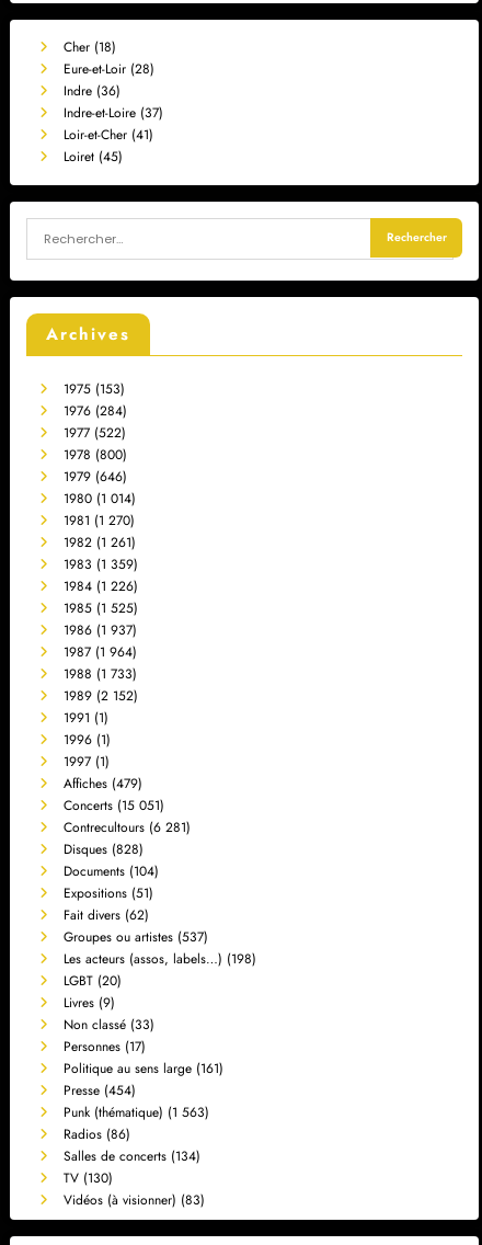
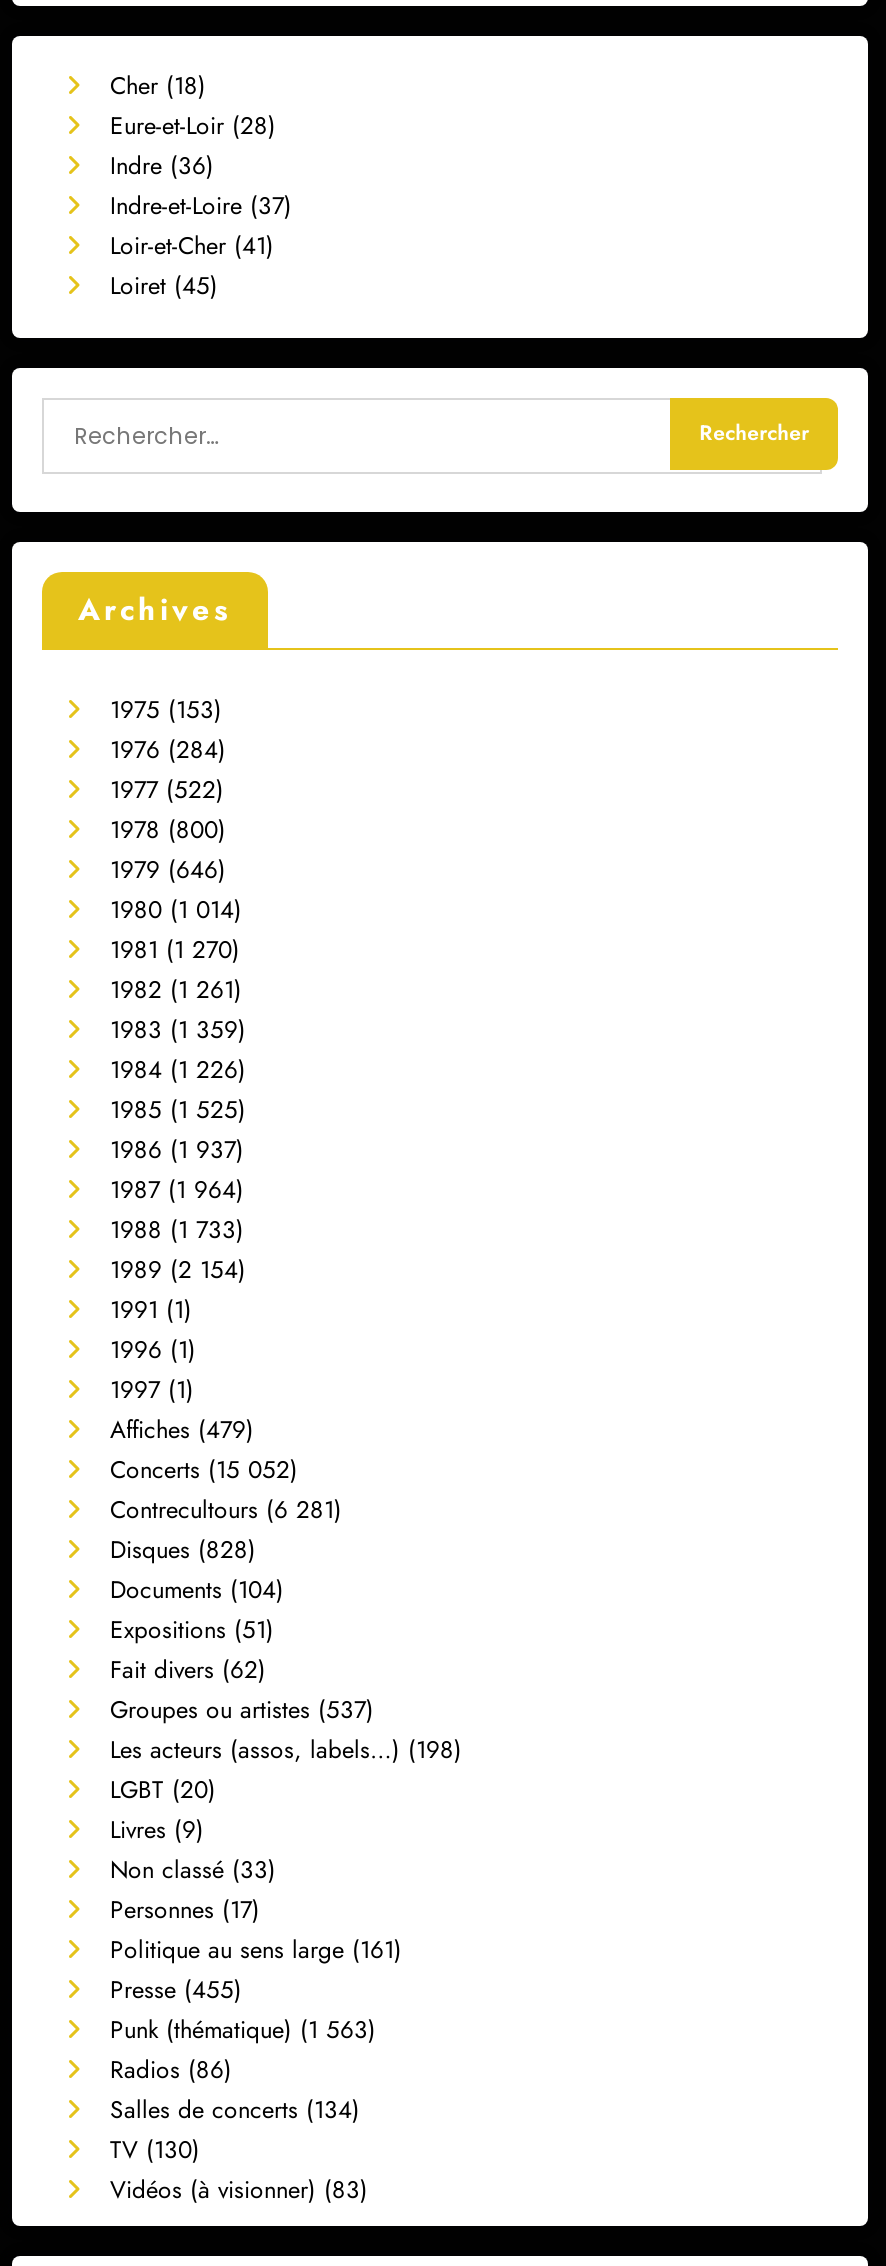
[64,686,138,705] 1989 (2 152) -> [110,1251,246,1287] 1989 (2 154)
[64,795,164,815] Concerts (15 051) -> [110,1451,298,1487] Concerts (15 052)
[64,1080,136,1100] Presse (454) -> [110,1971,242,2007] Presse (455)

